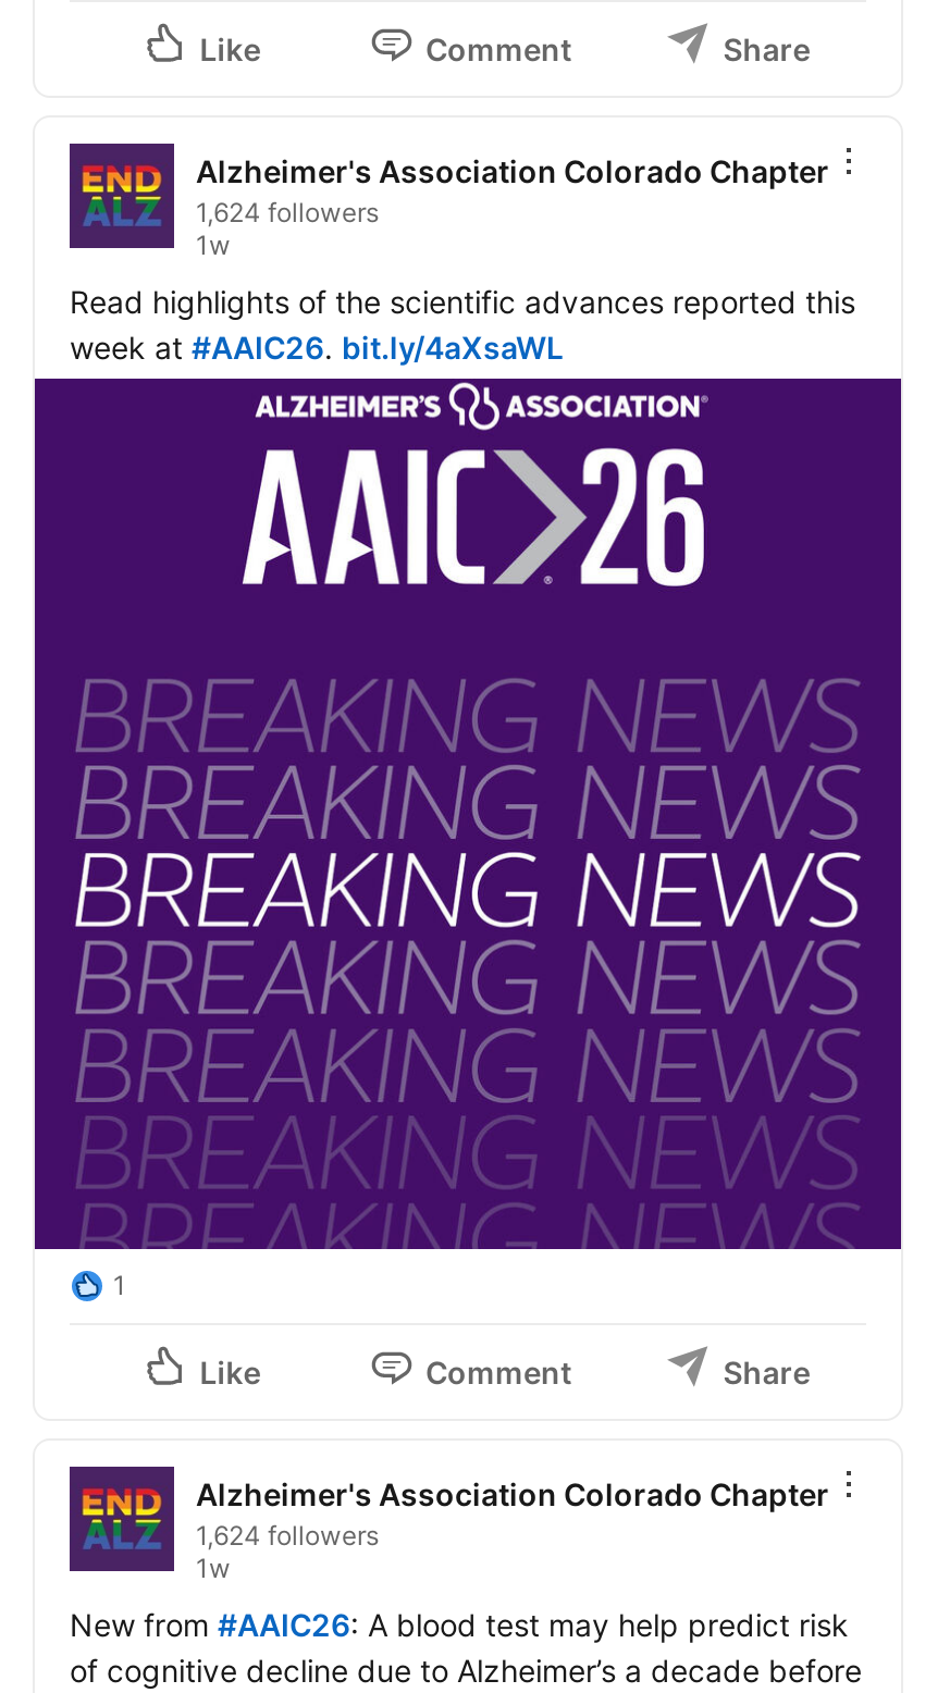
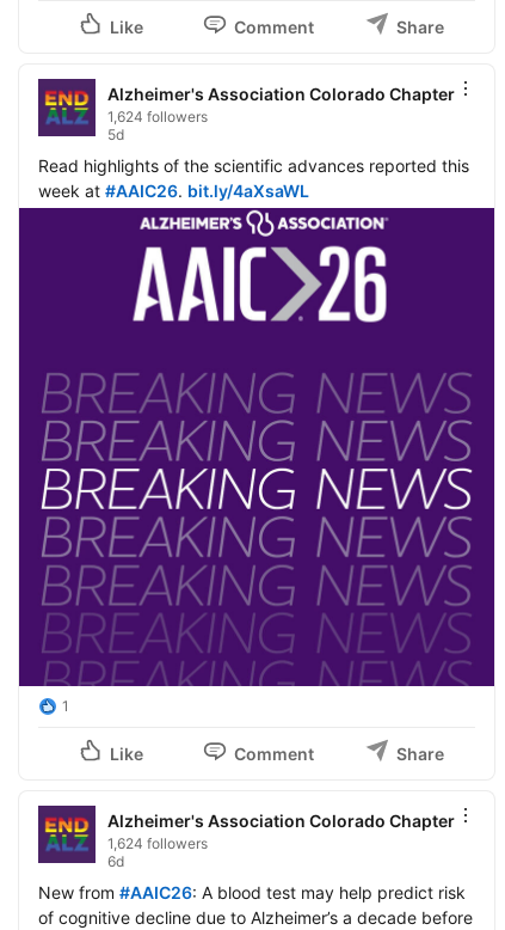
[196,228,231,261] 1w -> [107,125,124,143] 5d
[196,1551,231,1584] 1w -> [107,852,124,870] 6d

